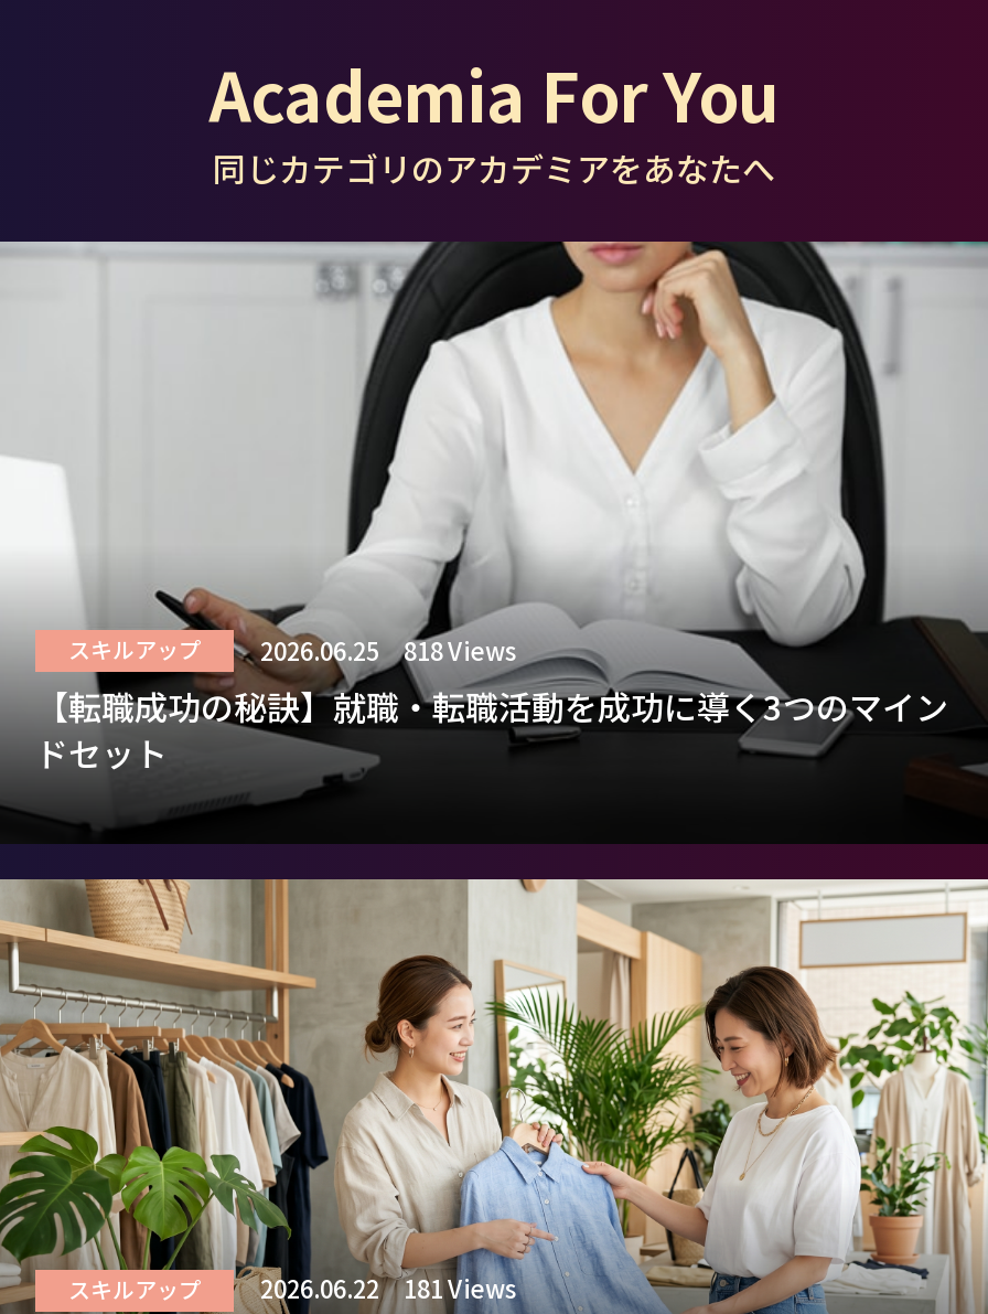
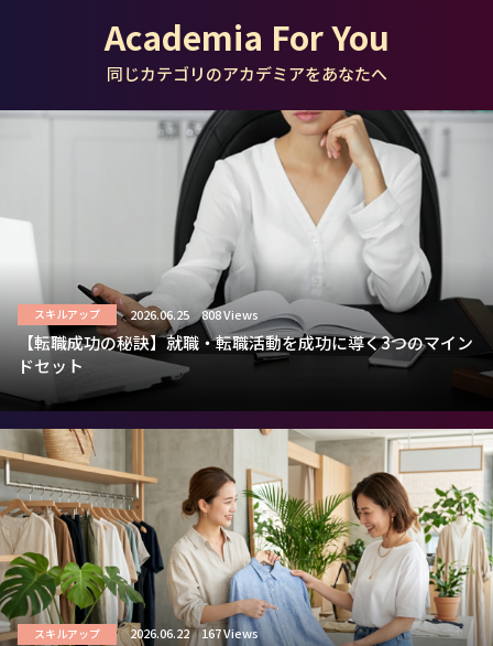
[68,632,518,667] スキルアップ 2026.06.25 818 Views -> [34,305,259,323] スキルアップ 2026.06.25 808 Views
[68,1270,518,1306] スキルアップ 2026.06.22 181 Views -> [34,624,259,642] スキルアップ 2026.06.22 167 Views

